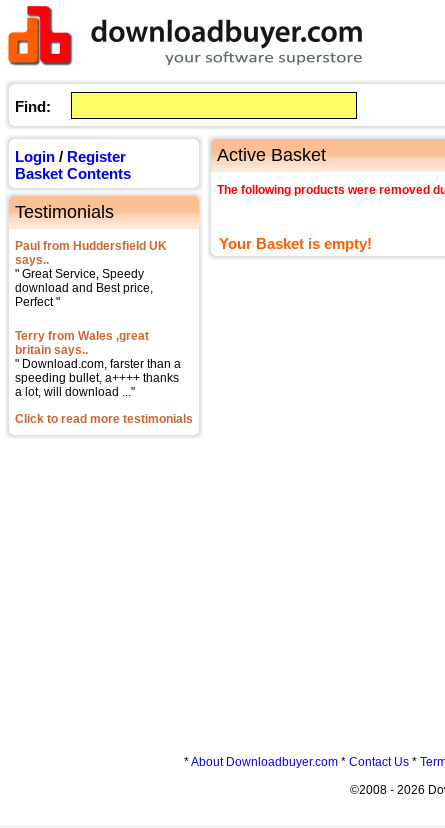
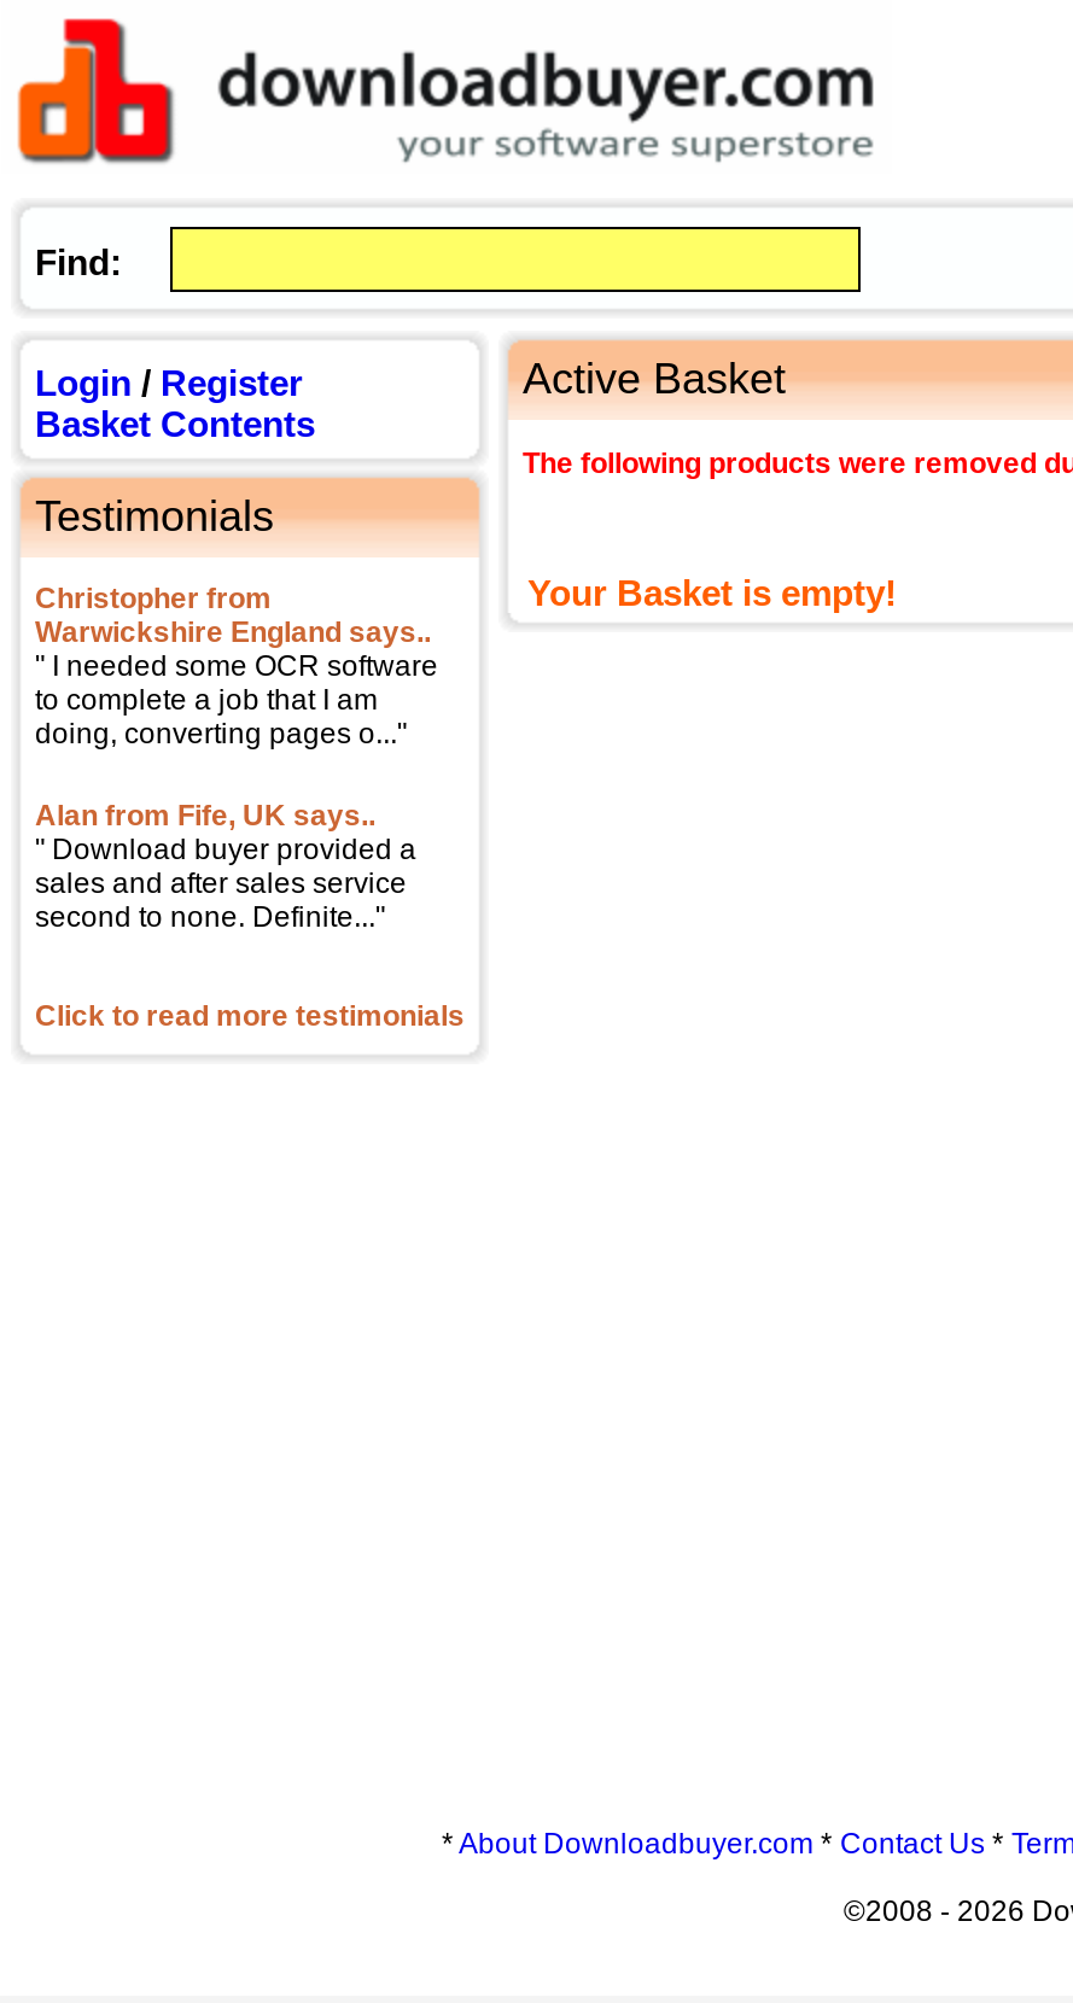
[15,239,167,309] Paul from Huddersfield UK | says.. | " Great Service, Speedy | download and Best price, | Perfect " -> [35,582,438,751] Christopher from | Warwickshire England says.. | " I needed some OCR software | to complete a job that I am | doing, converting pages o..."
[15,329,181,399] Terry from Wales ,great | britain says.. | " Download.com, farster than a | speeding bullet, a++++ thanks | a lot, will download ..." -> [35,799,416,934] Alan from Fife, UK says.. | " Download buyer provided a | sales and after sales service | second to none. Definite..."

